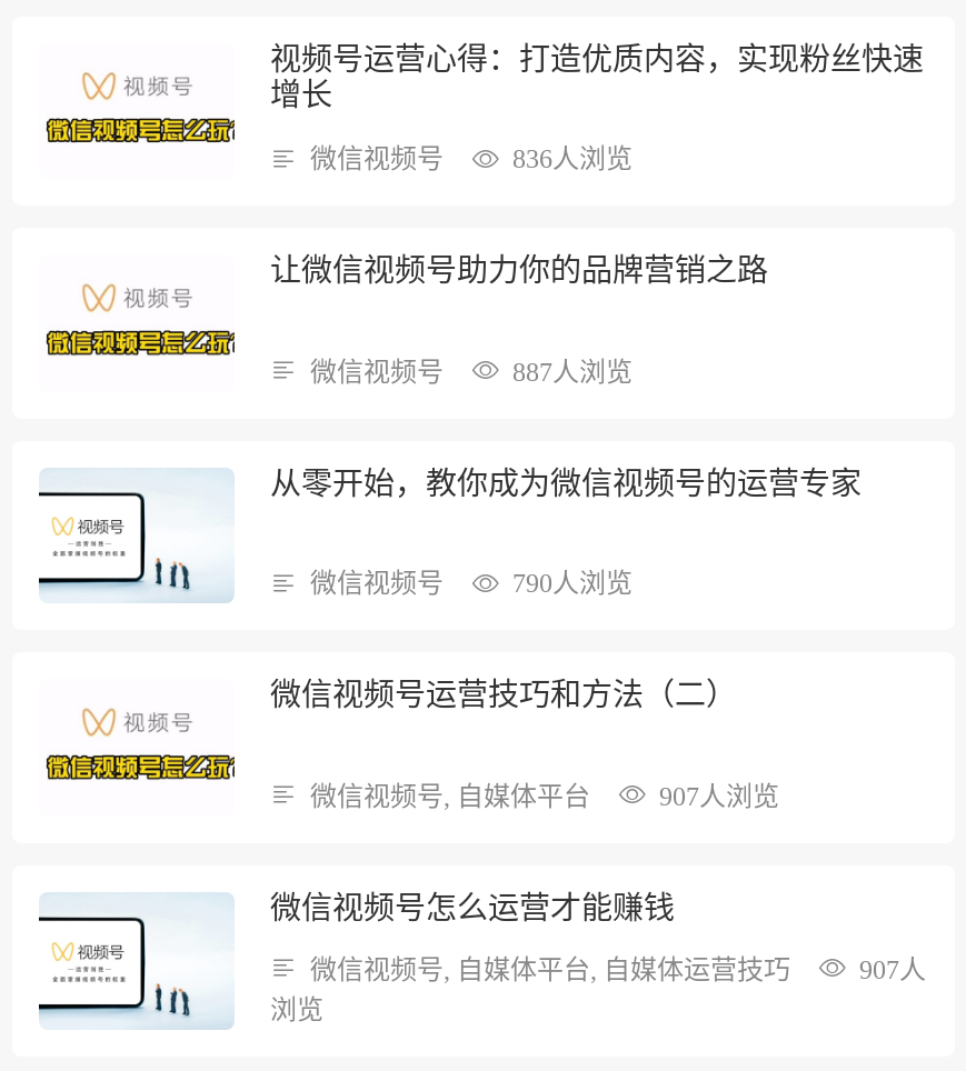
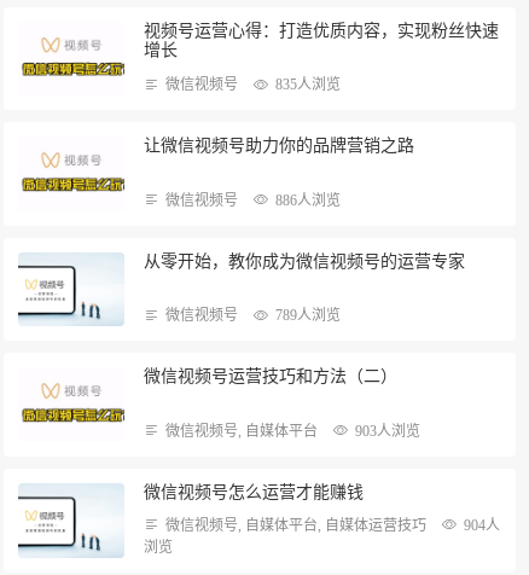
[512,144,633,175] 836人浏览 -> [275,76,341,93] 835人浏览
[512,356,633,387] 887人浏览 -> [275,192,341,209] 886人浏览
[512,568,633,599] 790人浏览 -> [275,307,341,324] 789人浏览
[659,781,779,812] 907人浏览 -> [355,423,420,440] 903人浏览
[859,953,926,984] 907人 -> [464,516,500,533] 904人

